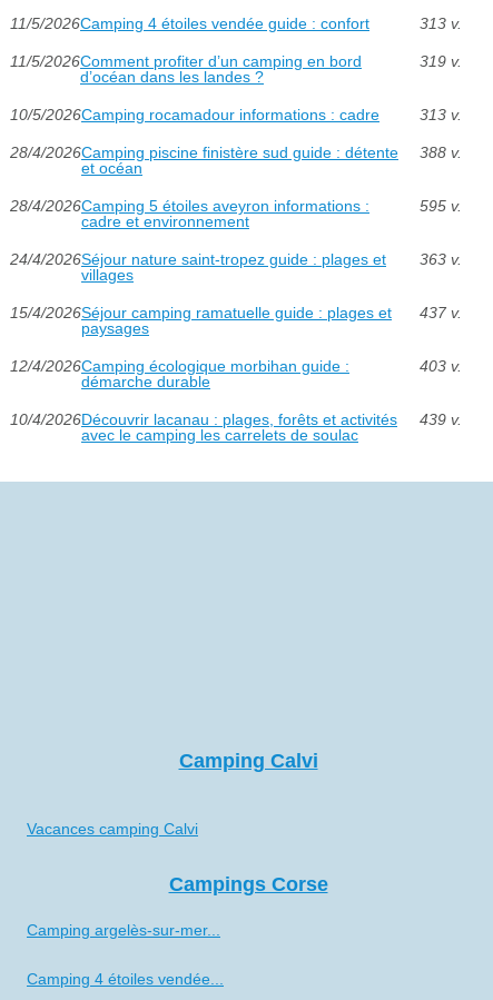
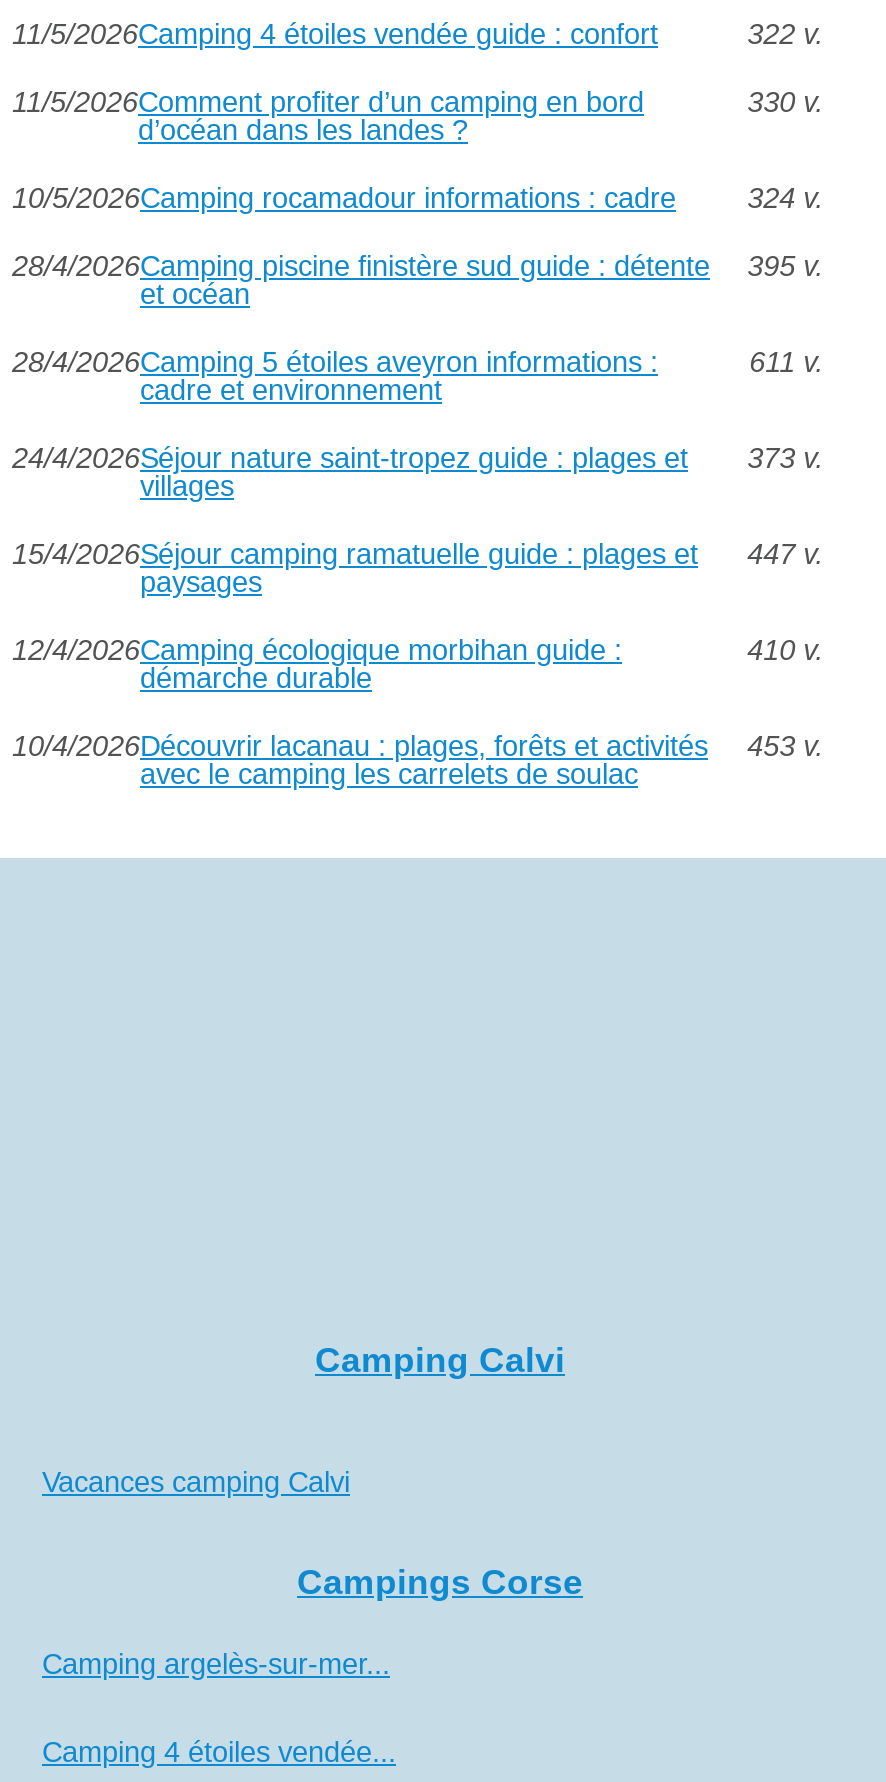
[419,14,461,32] 313 v. -> [747,18,823,50] 322 v.
[419,52,461,70] 319 v. -> [747,86,823,118] 330 v.
[419,105,461,123] 313 v. -> [747,182,823,214] 324 v.
[10,143,461,161] 28/4/2026Camping piscine finistère sud guide : détente 388 v. -> [12,250,823,282] 28/4/2026Camping piscine finistère sud guide : détente 395 v.
[419,197,461,214] 595 v. -> [749,346,823,378] 611 v.
[10,250,461,268] 24/4/2026Séjour nature saint-tropez guide : plages et 363 v. -> [12,442,823,474] 24/4/2026Séjour nature saint-tropez guide : plages et 373 v.
[10,303,461,321] 15/4/2026Séjour camping ramatuelle guide : plages et 437 v. -> [12,538,823,570] 15/4/2026Séjour camping ramatuelle guide : plages et 447 v.
[419,357,461,375] 403 v. -> [747,634,823,666] 410 v.
[10,410,461,428] 10/4/2026Découvrir lacanau : plages, forêts et activités 439 v. -> [12,730,823,762] 10/4/2026Découvrir lacanau : plages, forêts et activités 453 v.

